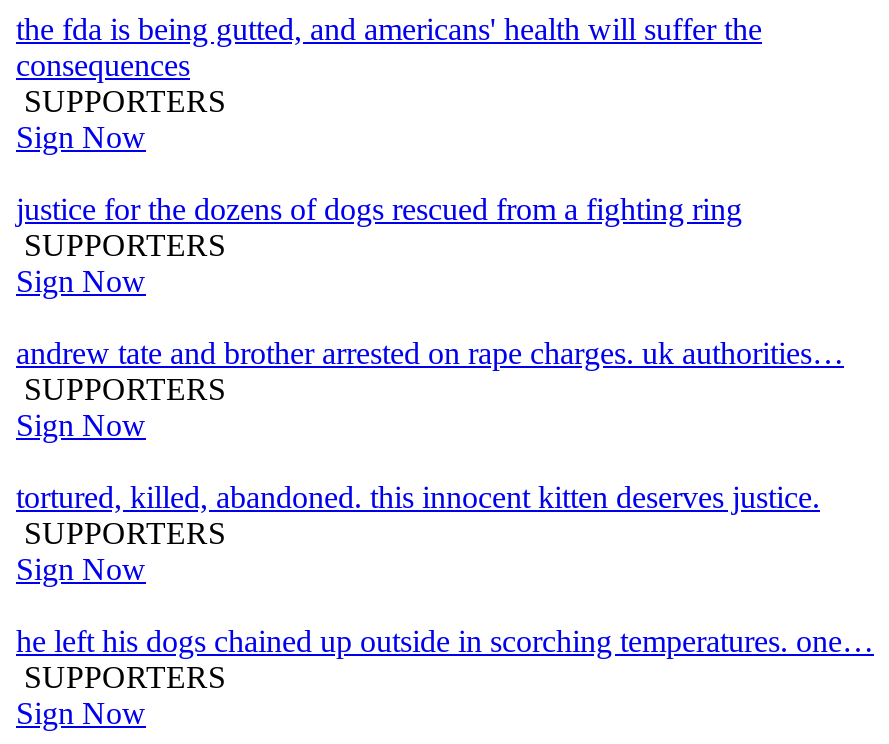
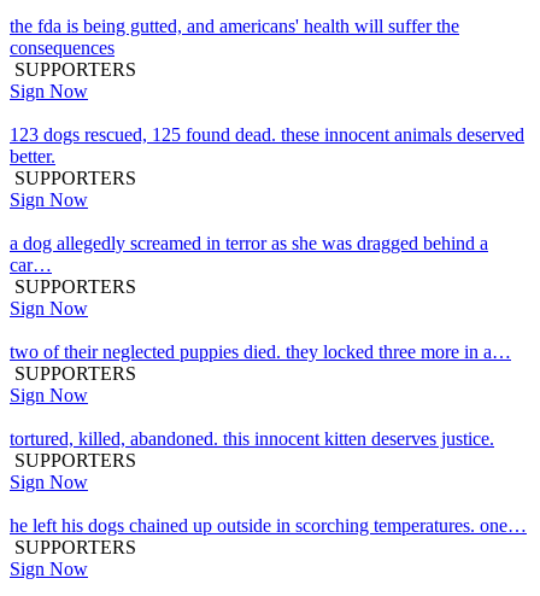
[16,192,742,226] justice for the dozens of dogs rescued from a fighting ring -> [10,124,524,166] 123 dogs rescued, 125 found dead. these innocent animals deserved | better.
[16,336,844,370] andrew tate and brother arrested on rape charges. uk authorities… -> [10,233,511,362] a dog allegedly screamed in terror as she was dragged behind a | car… | SUPPORTERS | Sign Now | two of their neglected puppies died. they locked three more in a…

